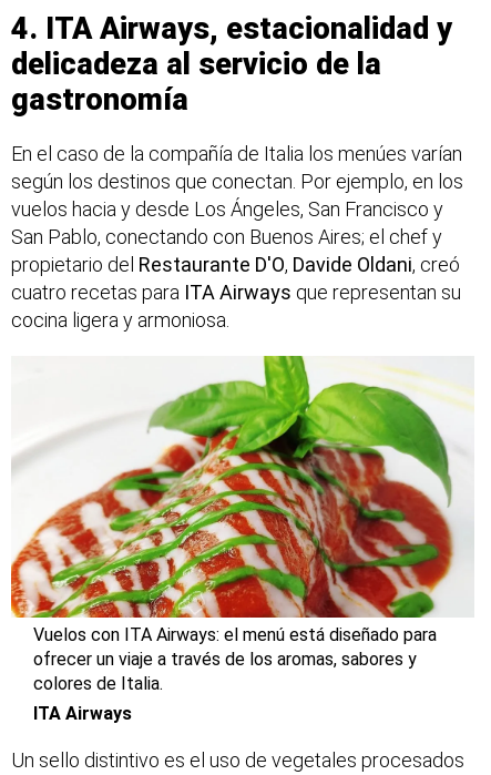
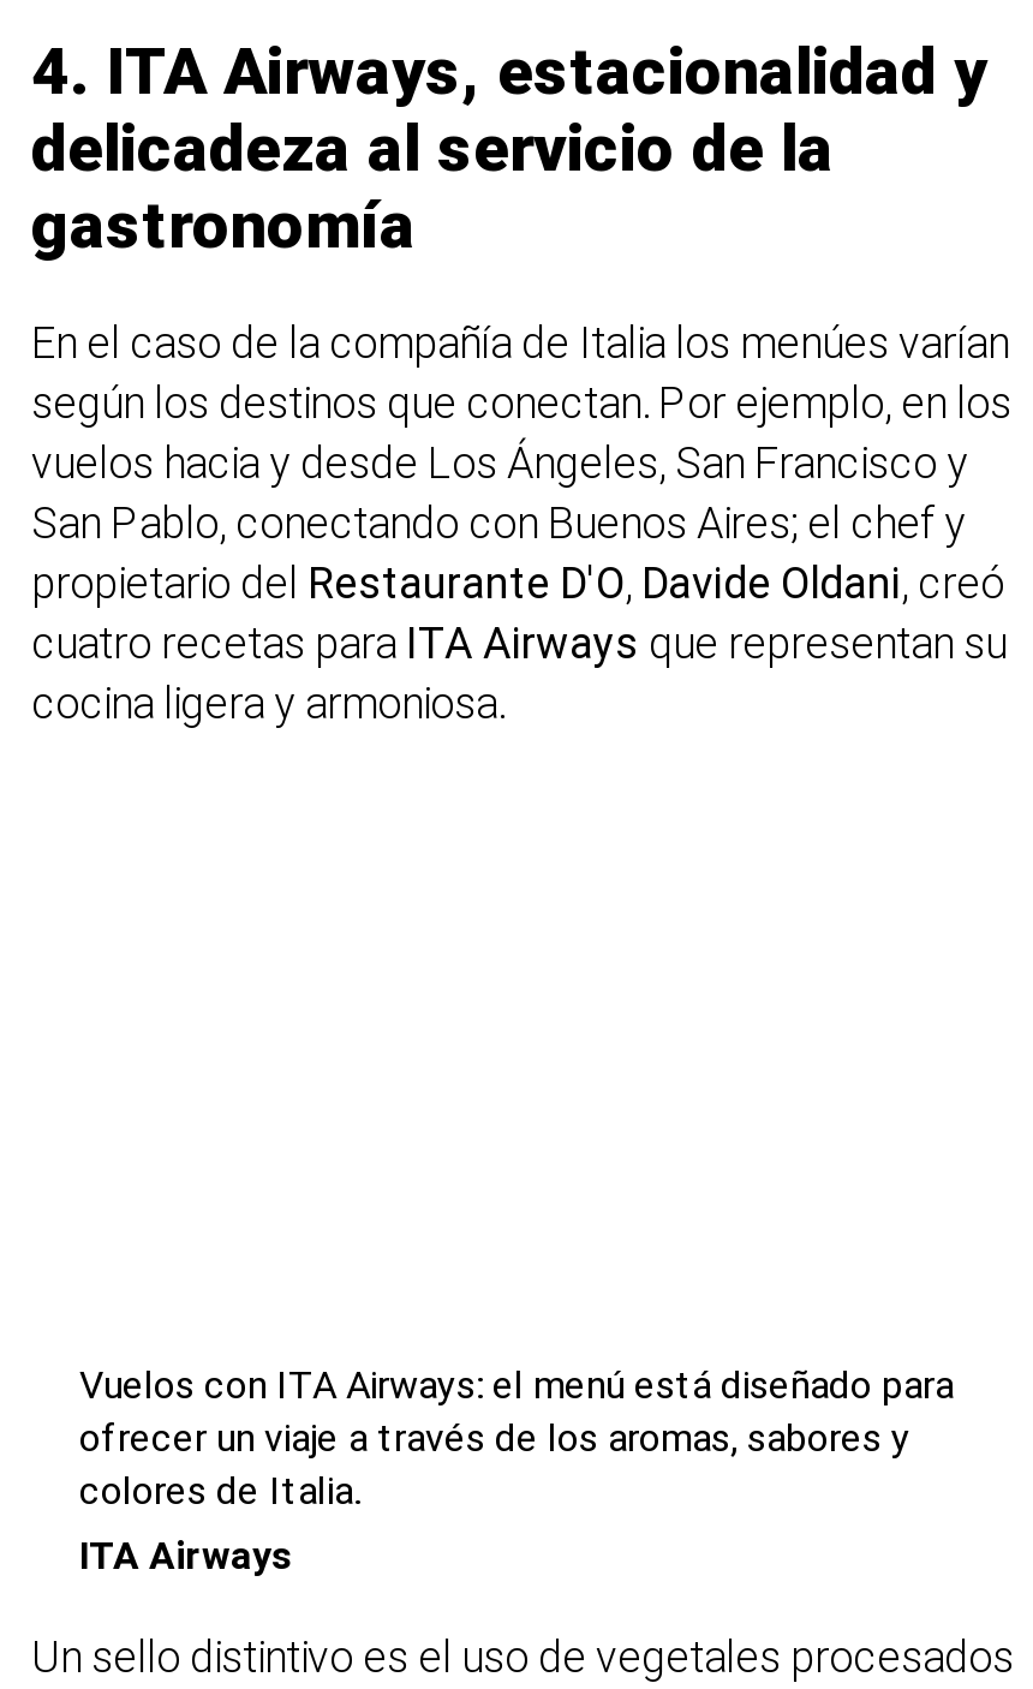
[10,355,474,619] [image] -> none

